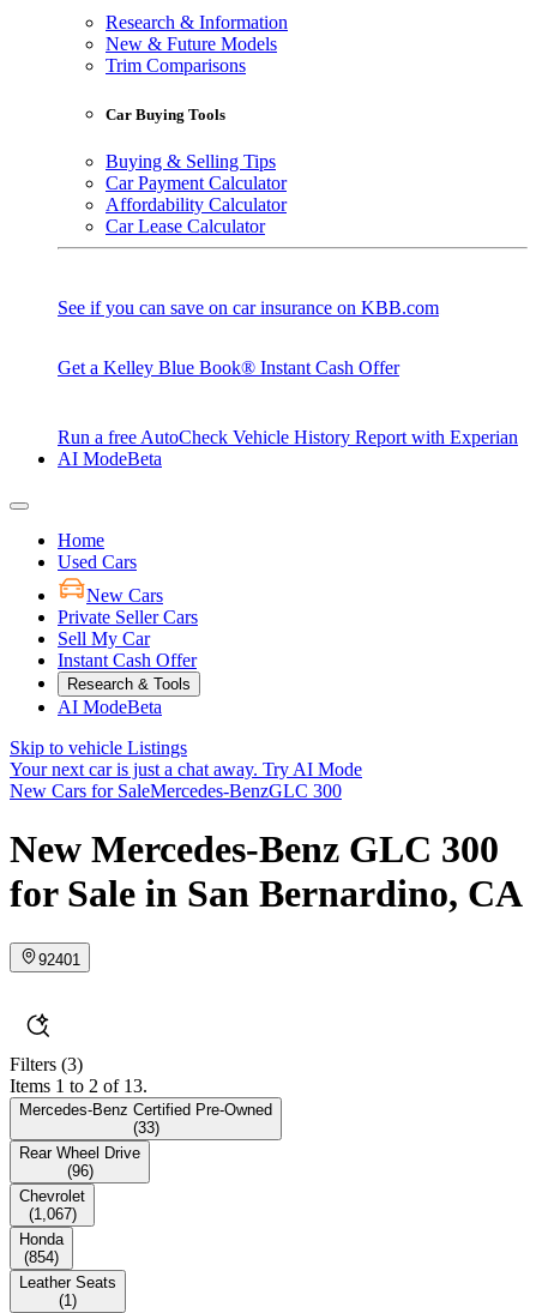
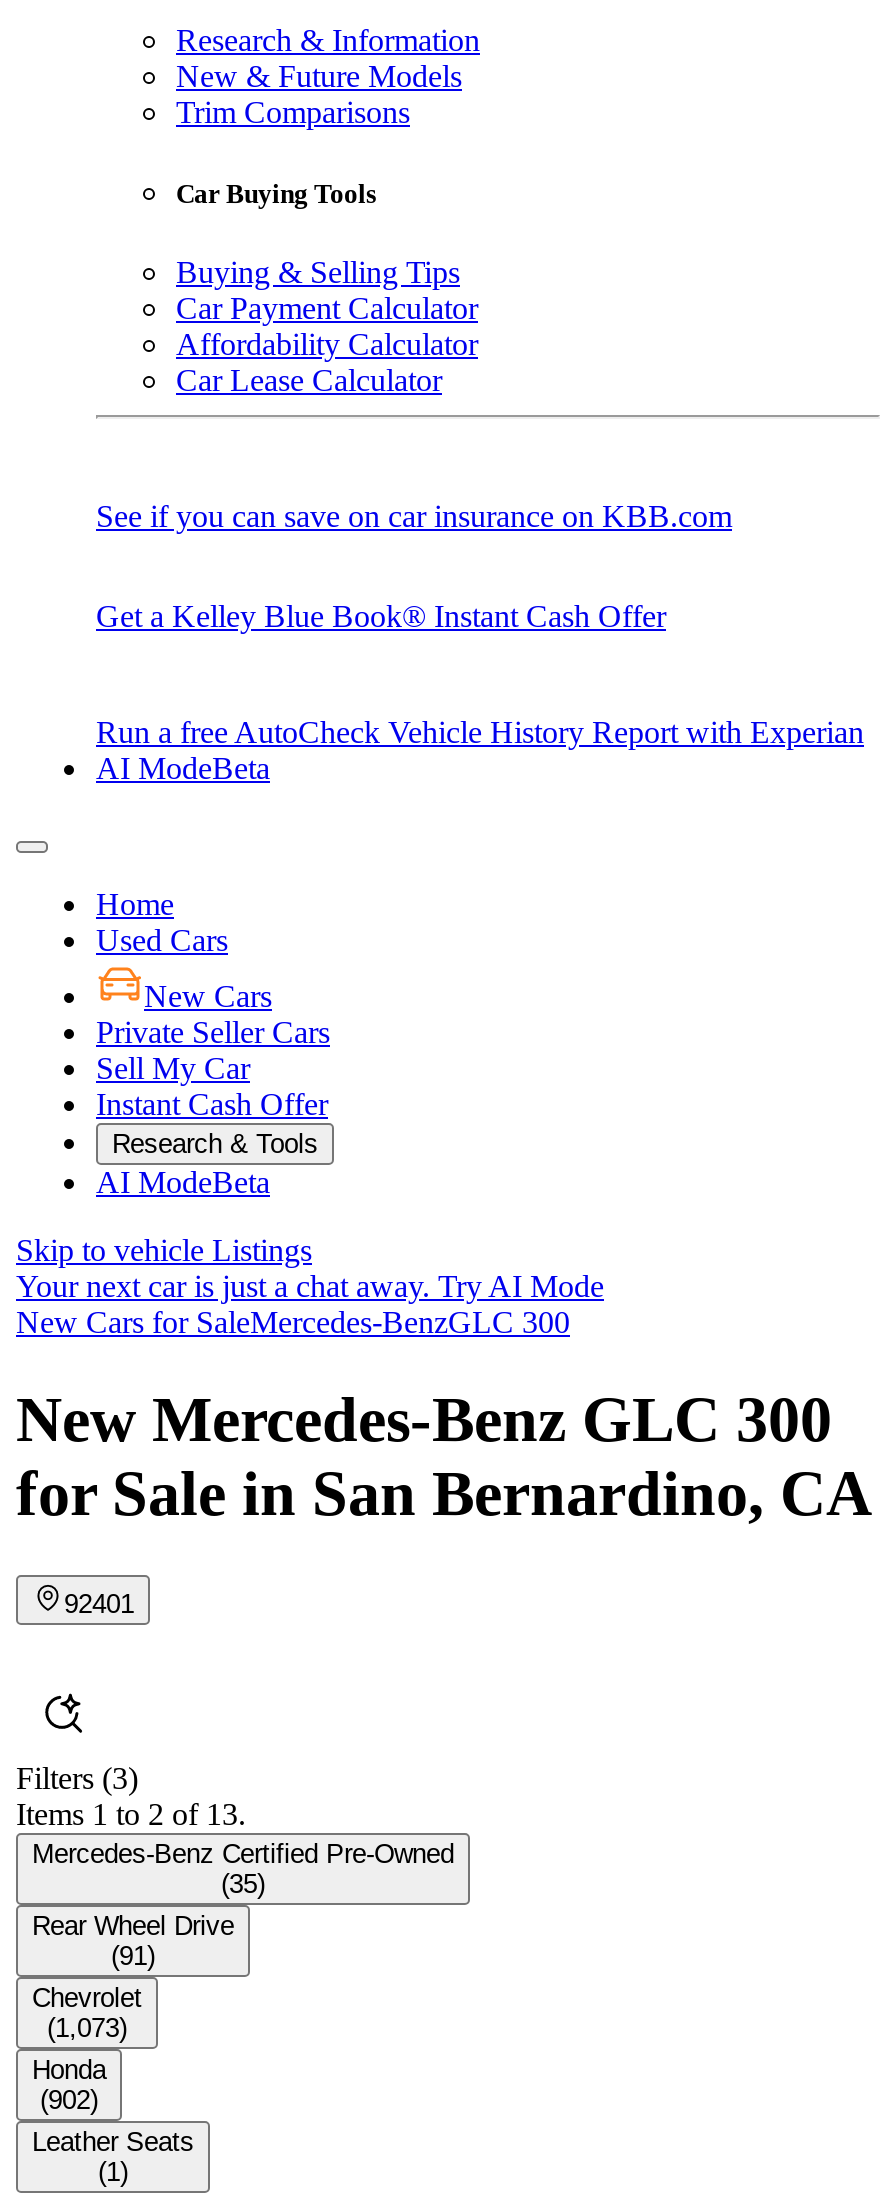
[133,1119,159,1137] (33) -> [221,1869,265,1899] (35)
[67,1162,93,1180] (96) -> [111,1941,155,1971] (91)
[28,1205,76,1223] (1,067) -> [47,2013,127,2043] (1,073)
[24,1248,59,1266] (854) -> [40,2085,98,2115] (902)

